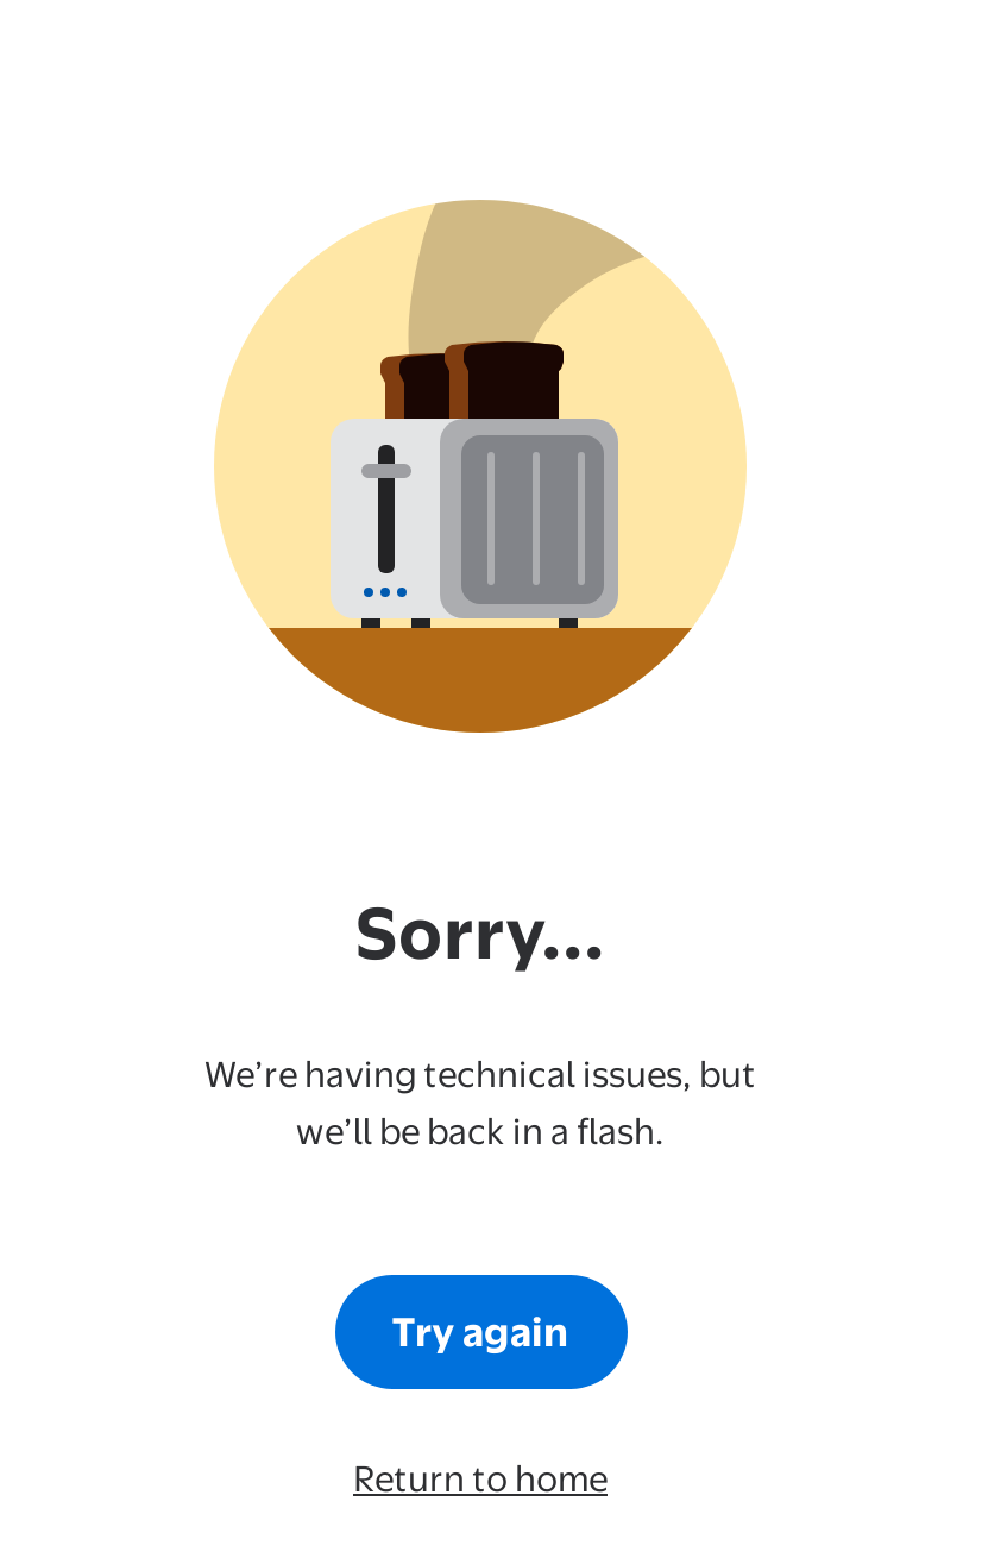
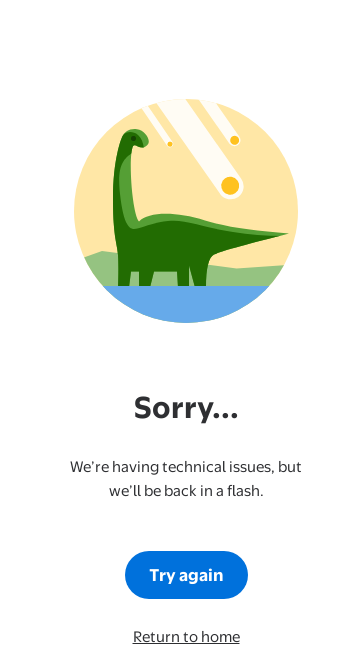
[240,200,716,735] [image] -> [84,100,288,324] [image]

